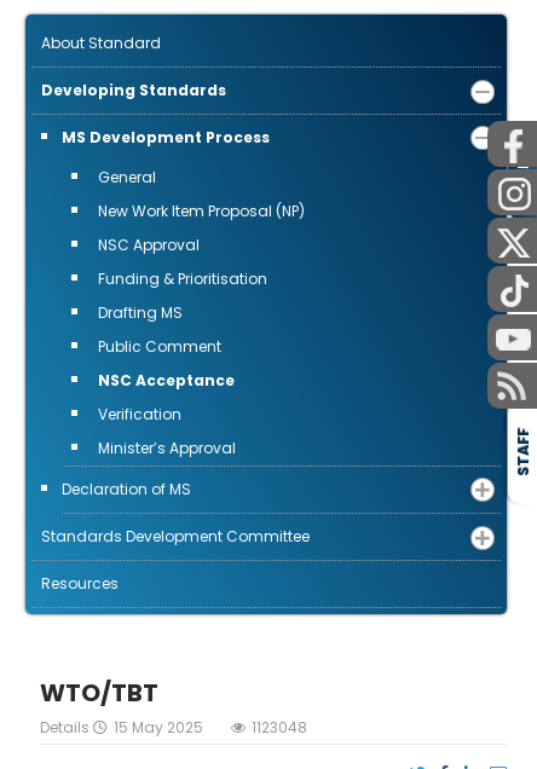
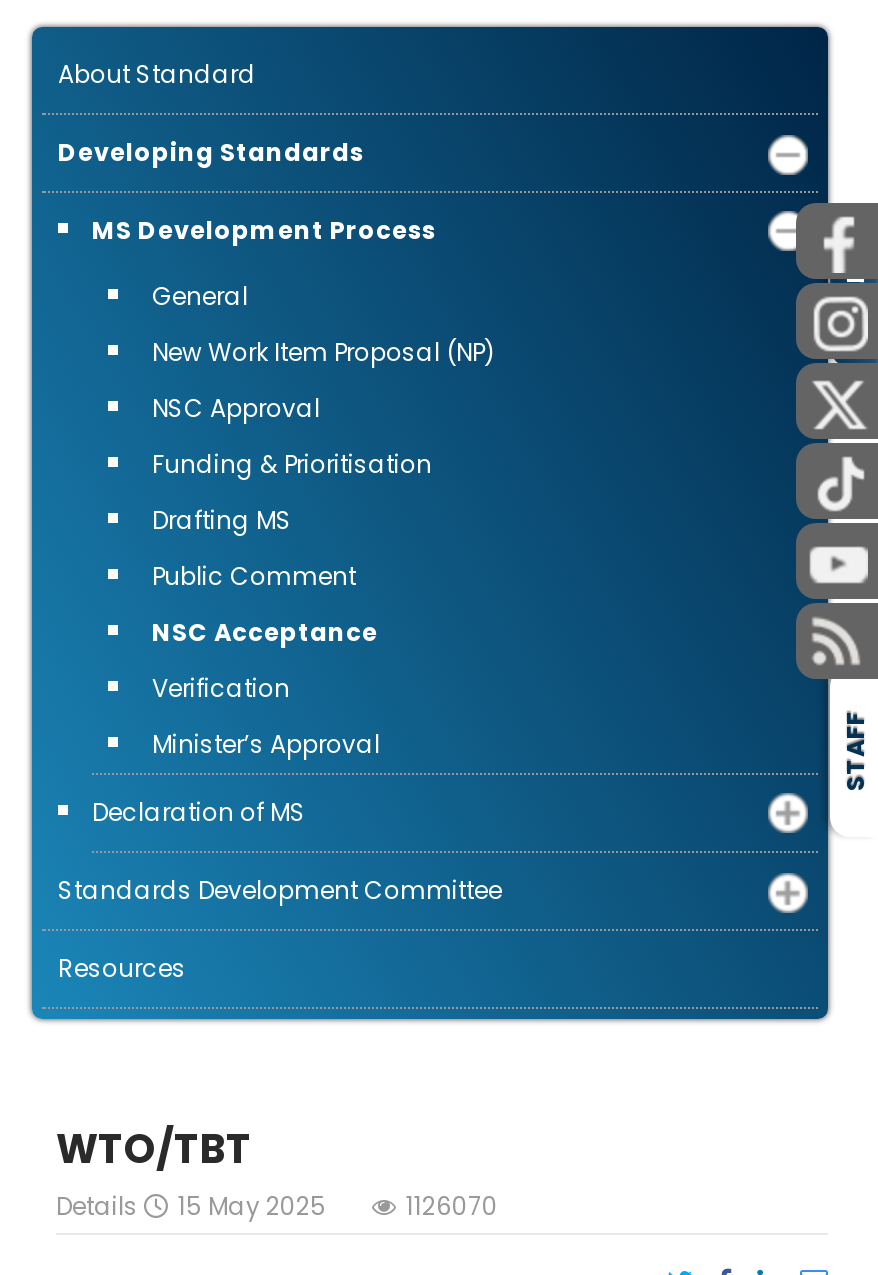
[252,716,307,737] 1123048 -> [406,1188,498,1222] 1126070

